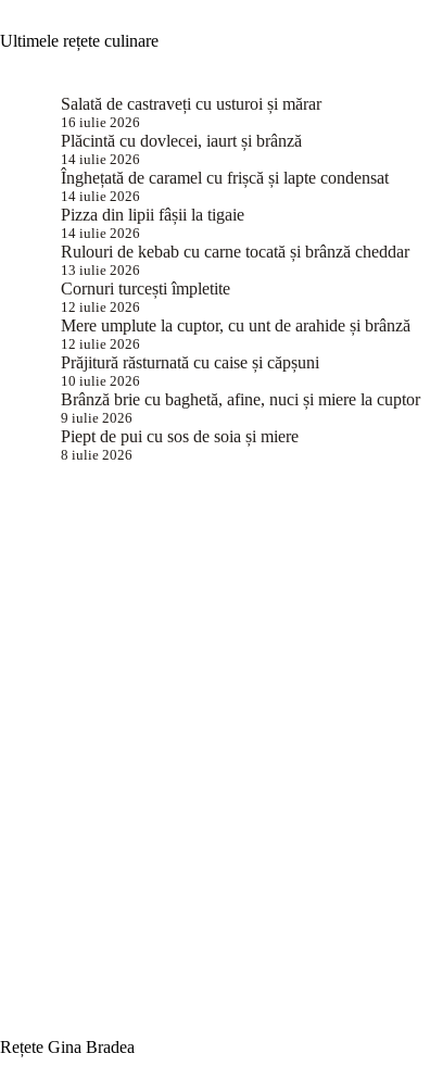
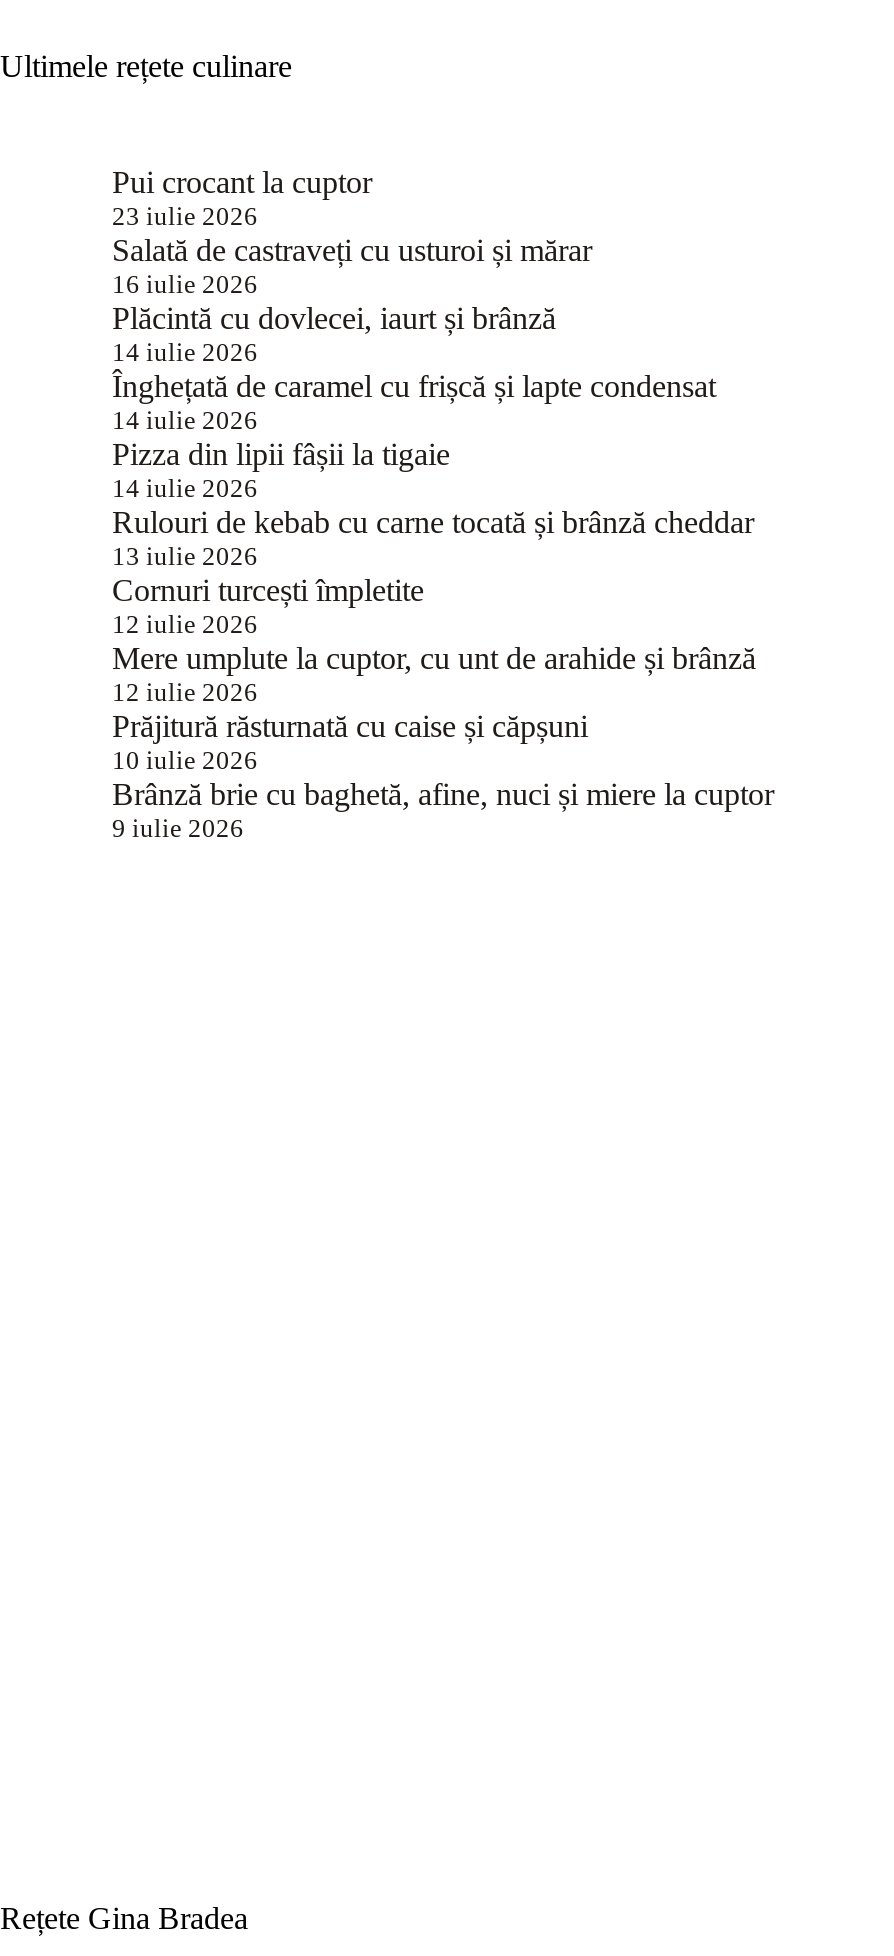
none -> [112,165,372,231] Pui crocant la cuptor | 23 iulie 2026
moved [61,94,420,426] -> [112,233,774,843]: Salată de castraveți cu usturoi și mărar | 16 iulie 2026 | Plăcintă cu dovlecei, iaurt și brânză | ... | Brânză brie cu baghetă, afine, nuci și miere la cuptor | 9 iulie 2026
[61,427,299,463] Piept de pui cu sos de soia și miere | 8 iulie 2026 -> none

